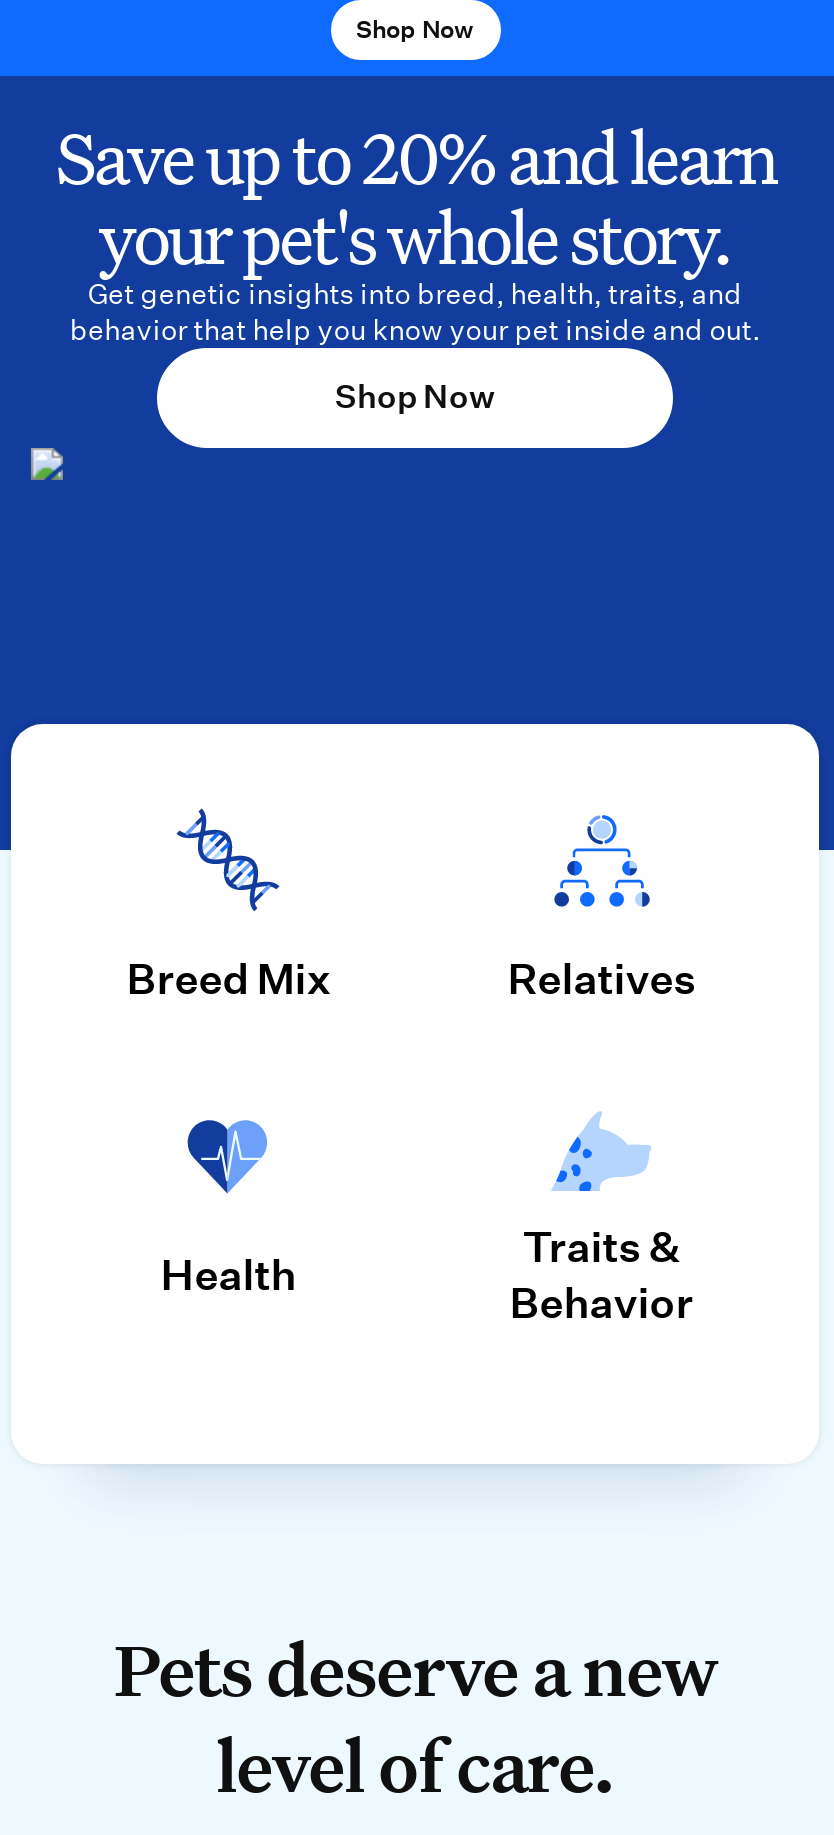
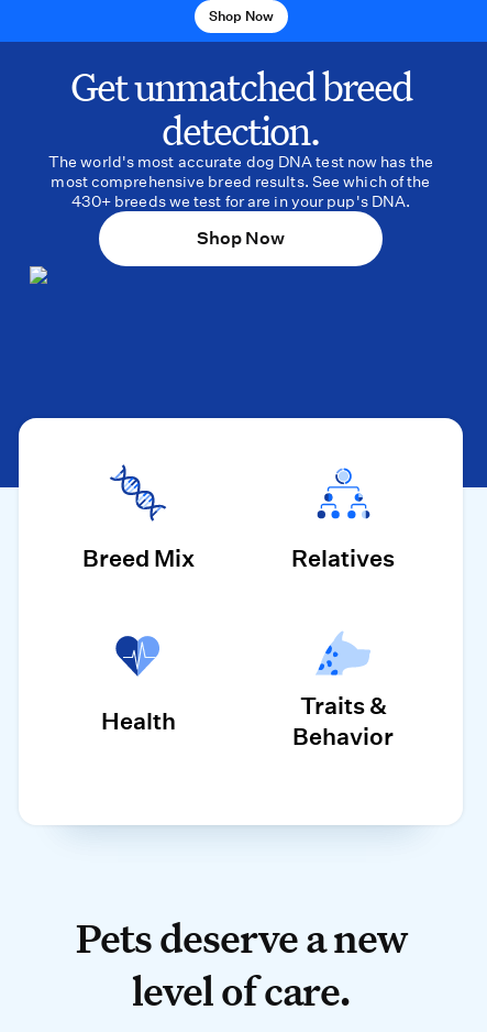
[55,110,775,348] Save up to 20% and learn | your pet's whole story. | Get genetic insights into breed, health, traits, and | behavior that help you know your pet inside and out. -> [48,61,433,211] Get unmatched breed | detection. | The world's most accurate dog DNA test now has the | most comprehensive breed results. See which of the | 430+ breeds we test for are in your pup's DNA.

